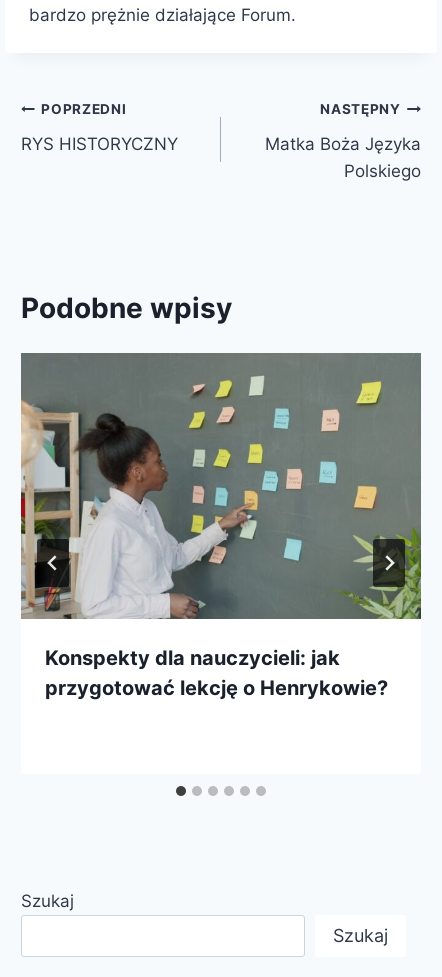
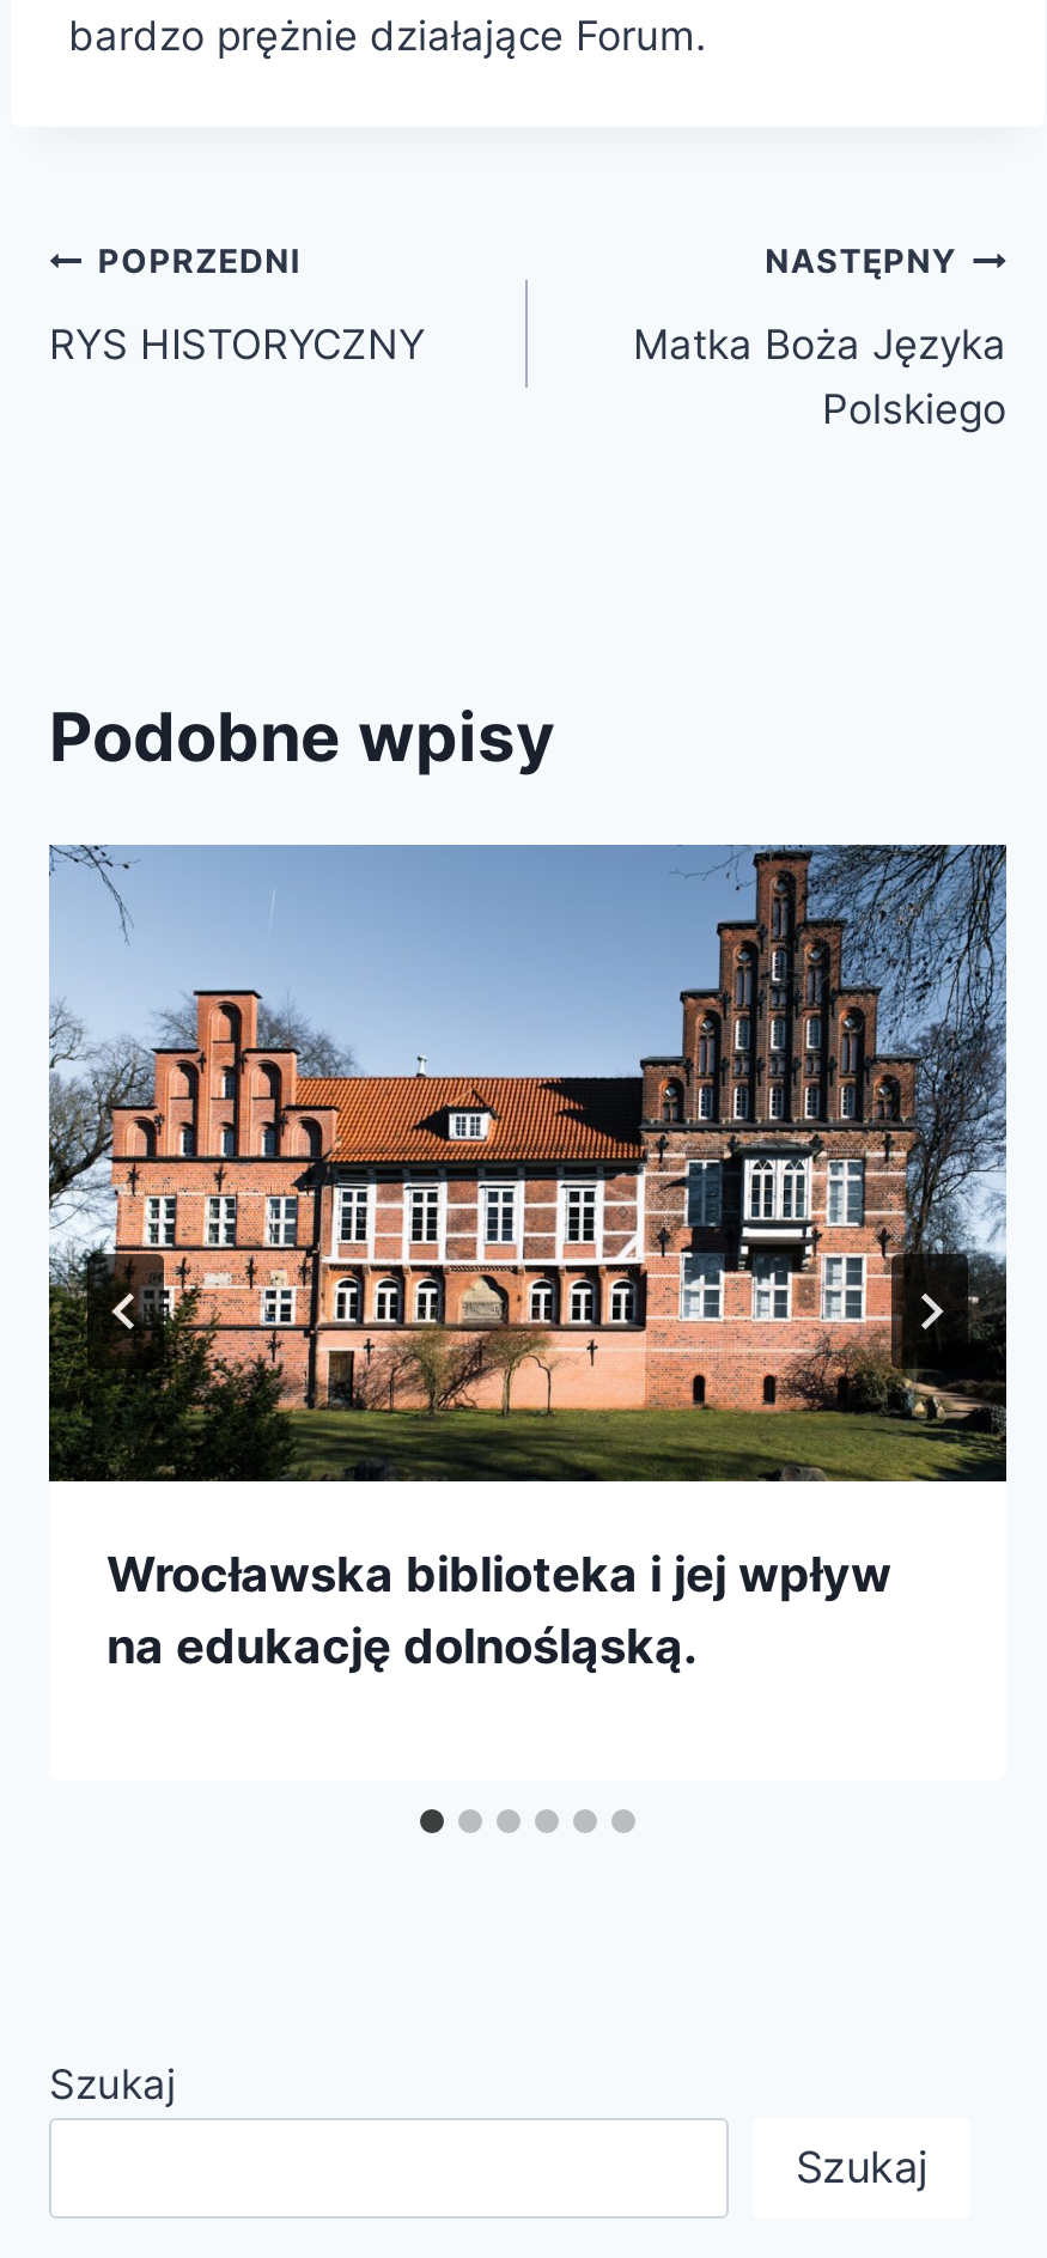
[20,352,422,700] [image] | Konspekty dla nauczycieli: jak | przygotować lekcję o Henrykowie? -> [47,845,1009,1676] [image] | Wrocławska biblioteka i jej wpływ | na edukację dolnośląską.

